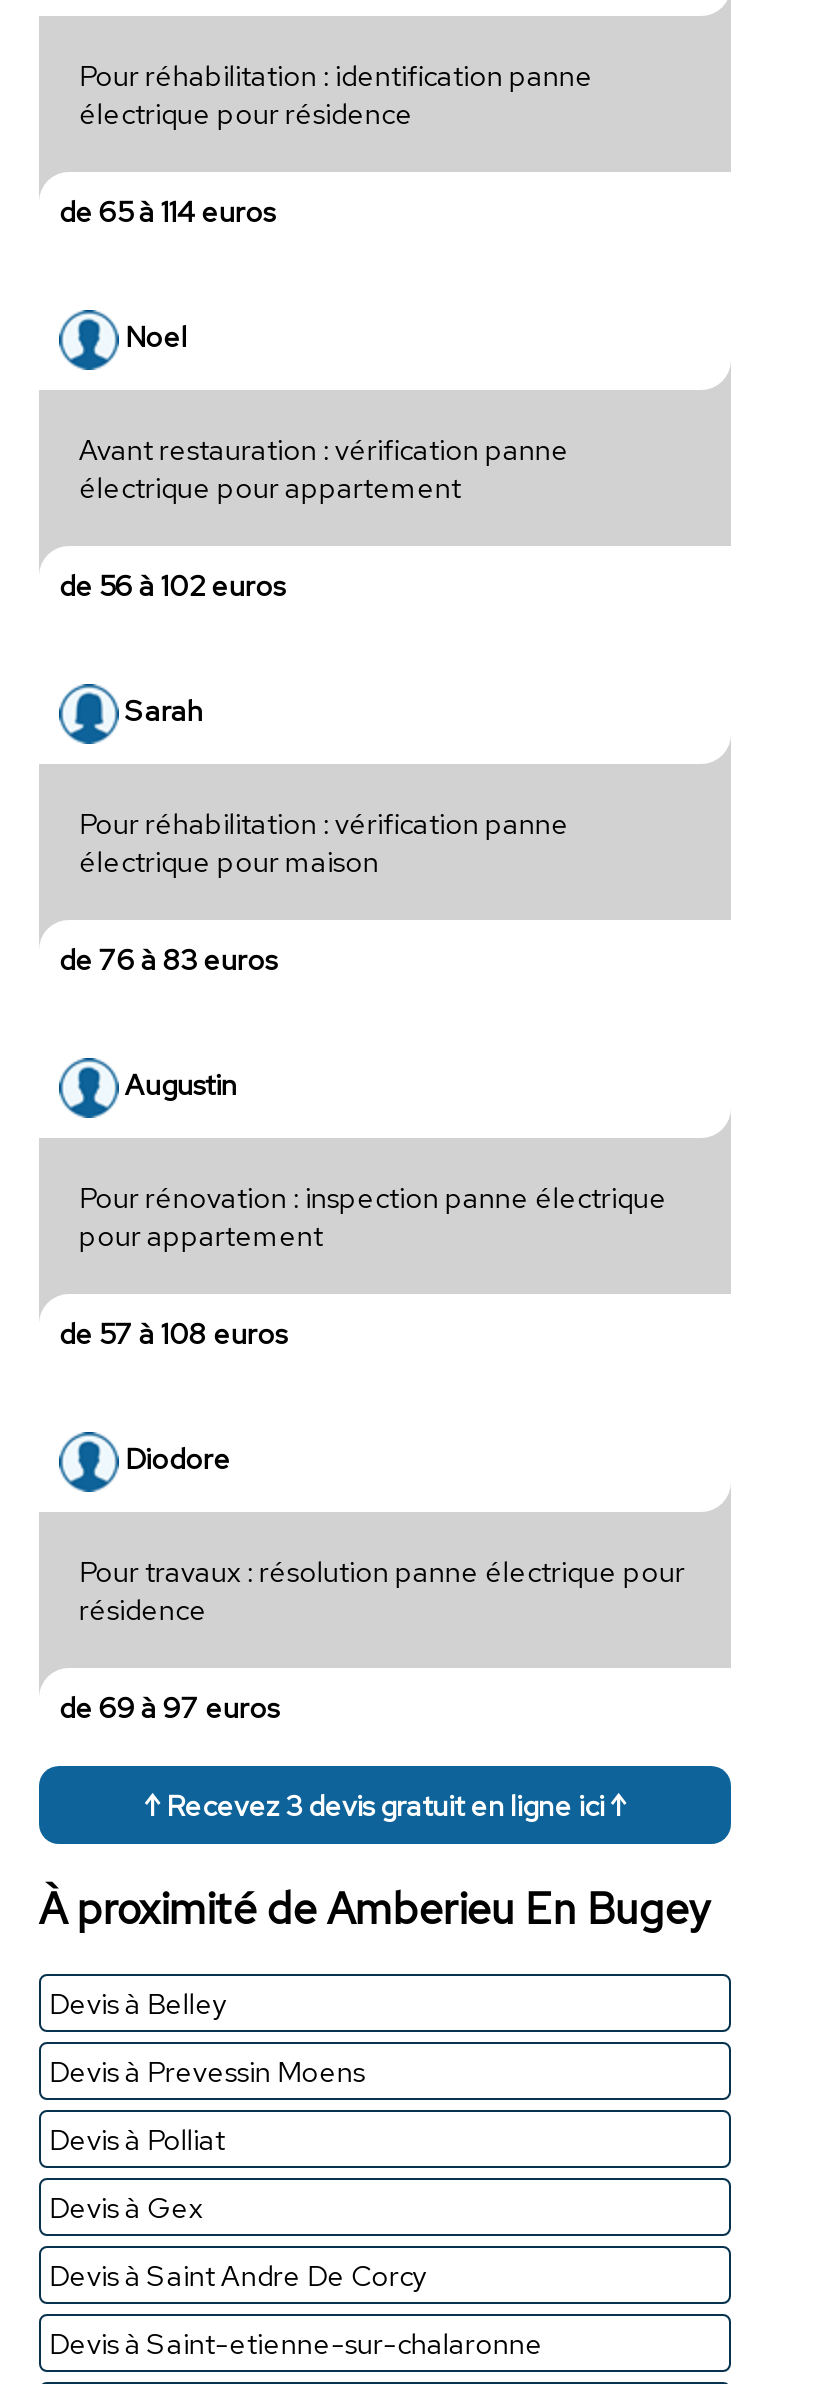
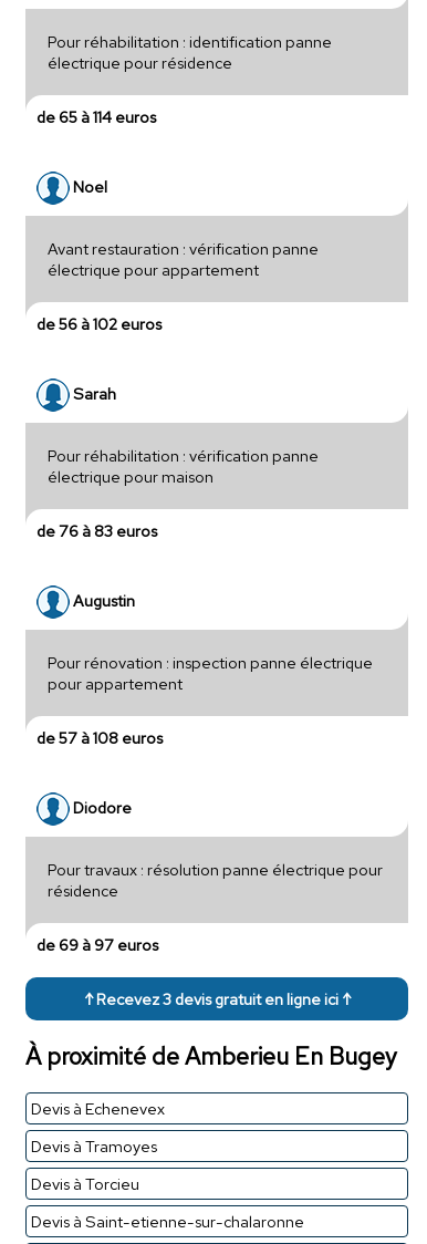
[49,1984,427,2294] Devis à Belley | Devis à Prevessin Moens | Devis à Polliat | Devis à Gex | Devis à Saint Andre De Corcy -> [31,1098,165,1194] Devis à Echenevex | Devis à Tramoyes | Devis à Torcieu

